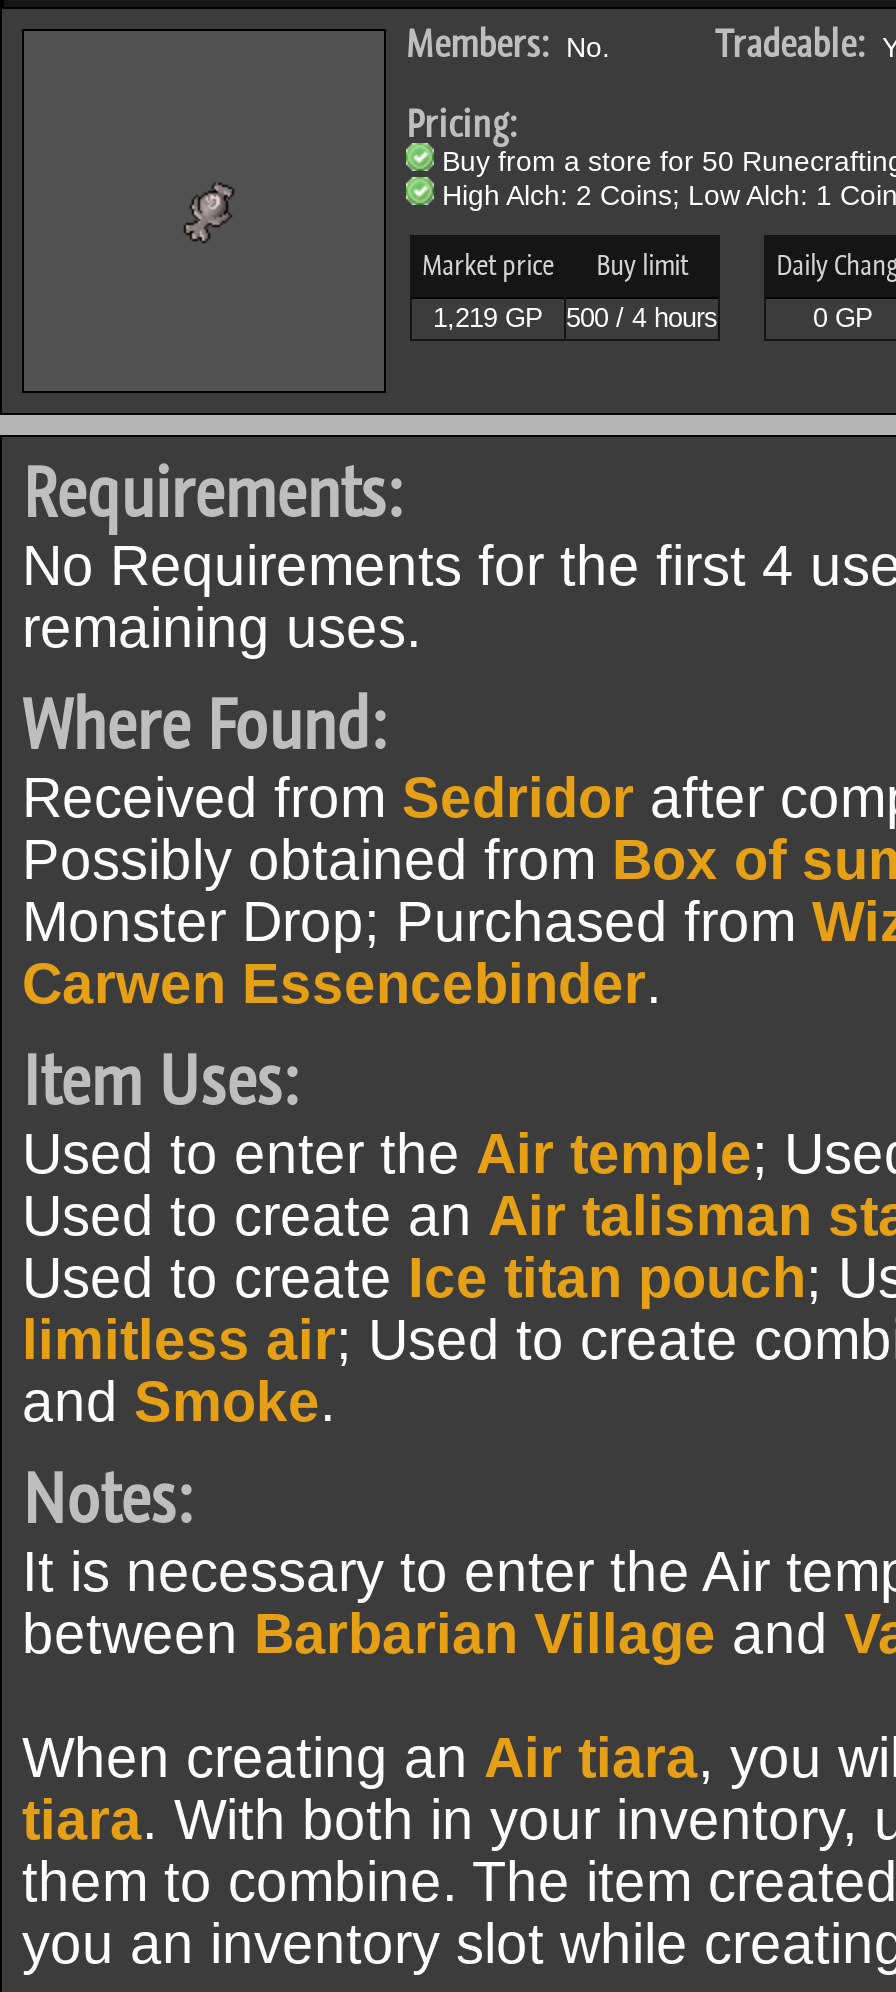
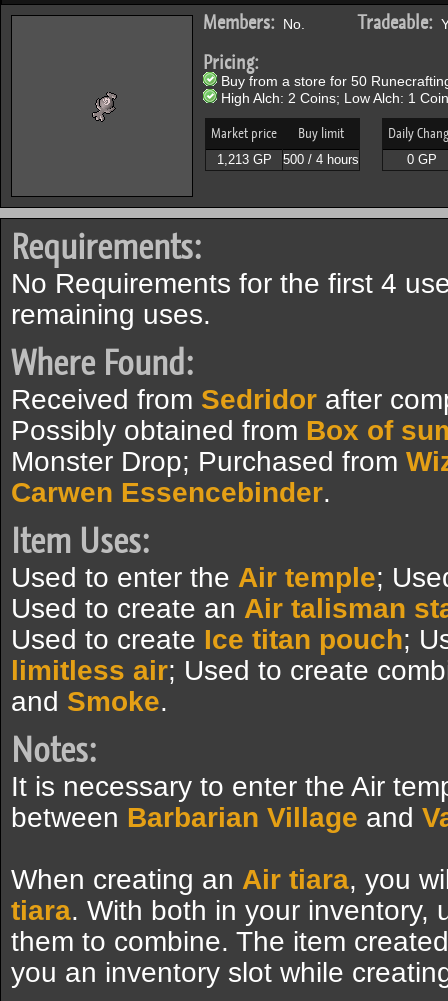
[433,303,718,333] 1,219 GP 500 / 4 hours -> [216,152,359,167] 1,213 GP 500 / 4 hours

